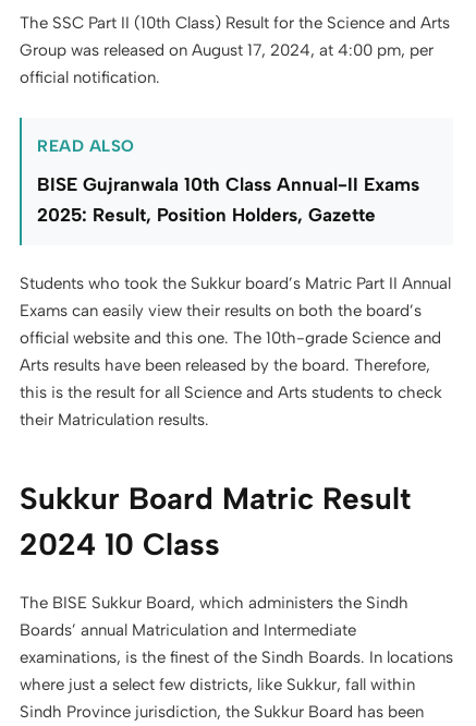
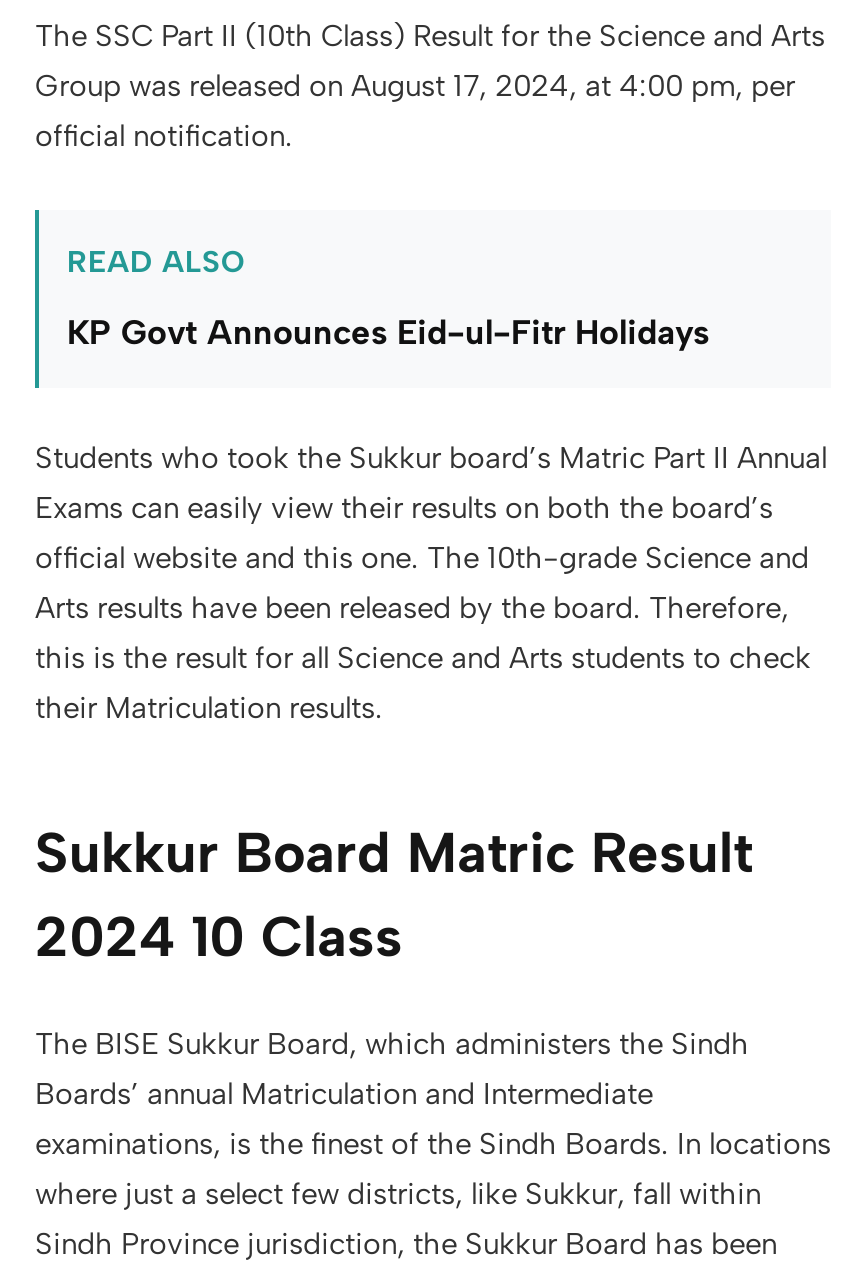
[37,173,419,226] BISE Gujranwala 10th Class Annual-II Exams | 2025: Result, Position Holders, Gazette -> [67,312,709,352] KP Govt Announces Eid-ul-Fitr Holidays

